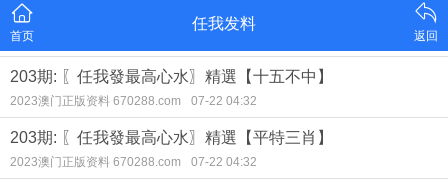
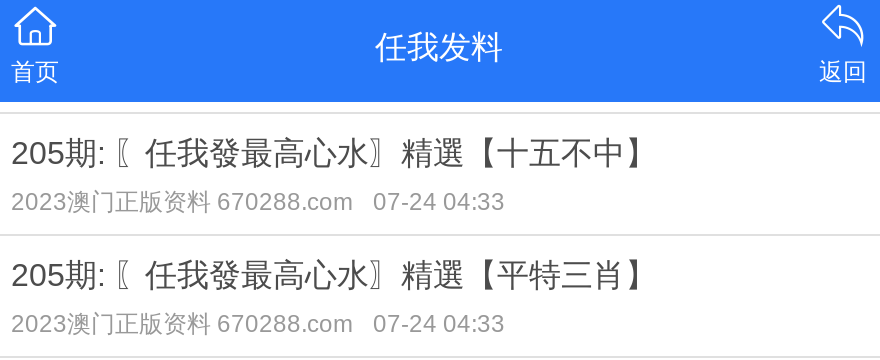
[10,68,333,85] 203期: 〖任我發最高心水〗精選【十五不中】 -> [11,136,657,170] 205期: 〖任我發最高心水〗精選【十五不中】
[10,94,257,108] 2023澳门正版资料 670288.com 07-22 04:32 -> [11,188,505,216] 2023澳门正版资料 670288.com 07-24 04:33
[10,129,333,146] 203期: 〖任我發最高心水〗精選【平特三肖】 -> [11,258,657,292] 205期: 〖任我發最高心水〗精選【平特三肖】
[10,155,257,169] 2023澳门正版资料 670288.com 07-22 04:32 -> [11,310,505,338] 2023澳门正版资料 670288.com 07-24 04:33

